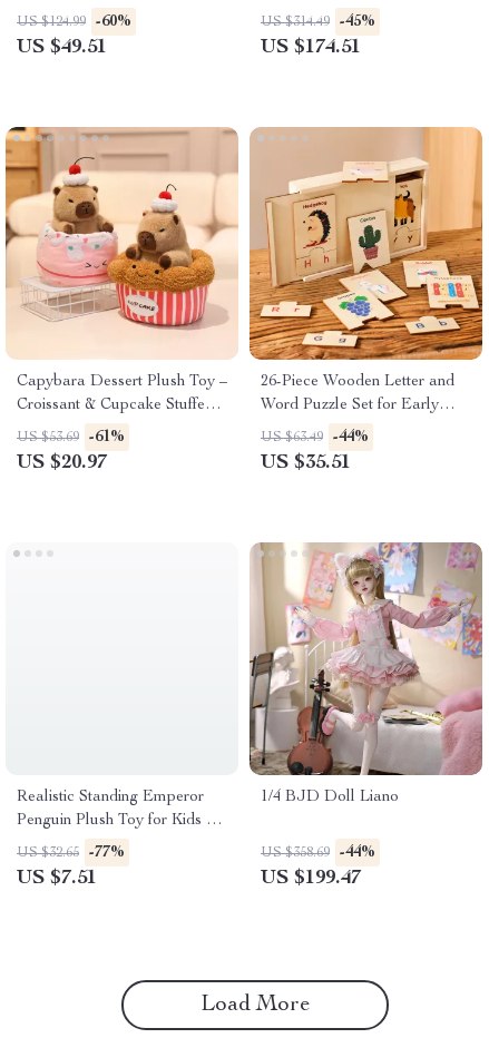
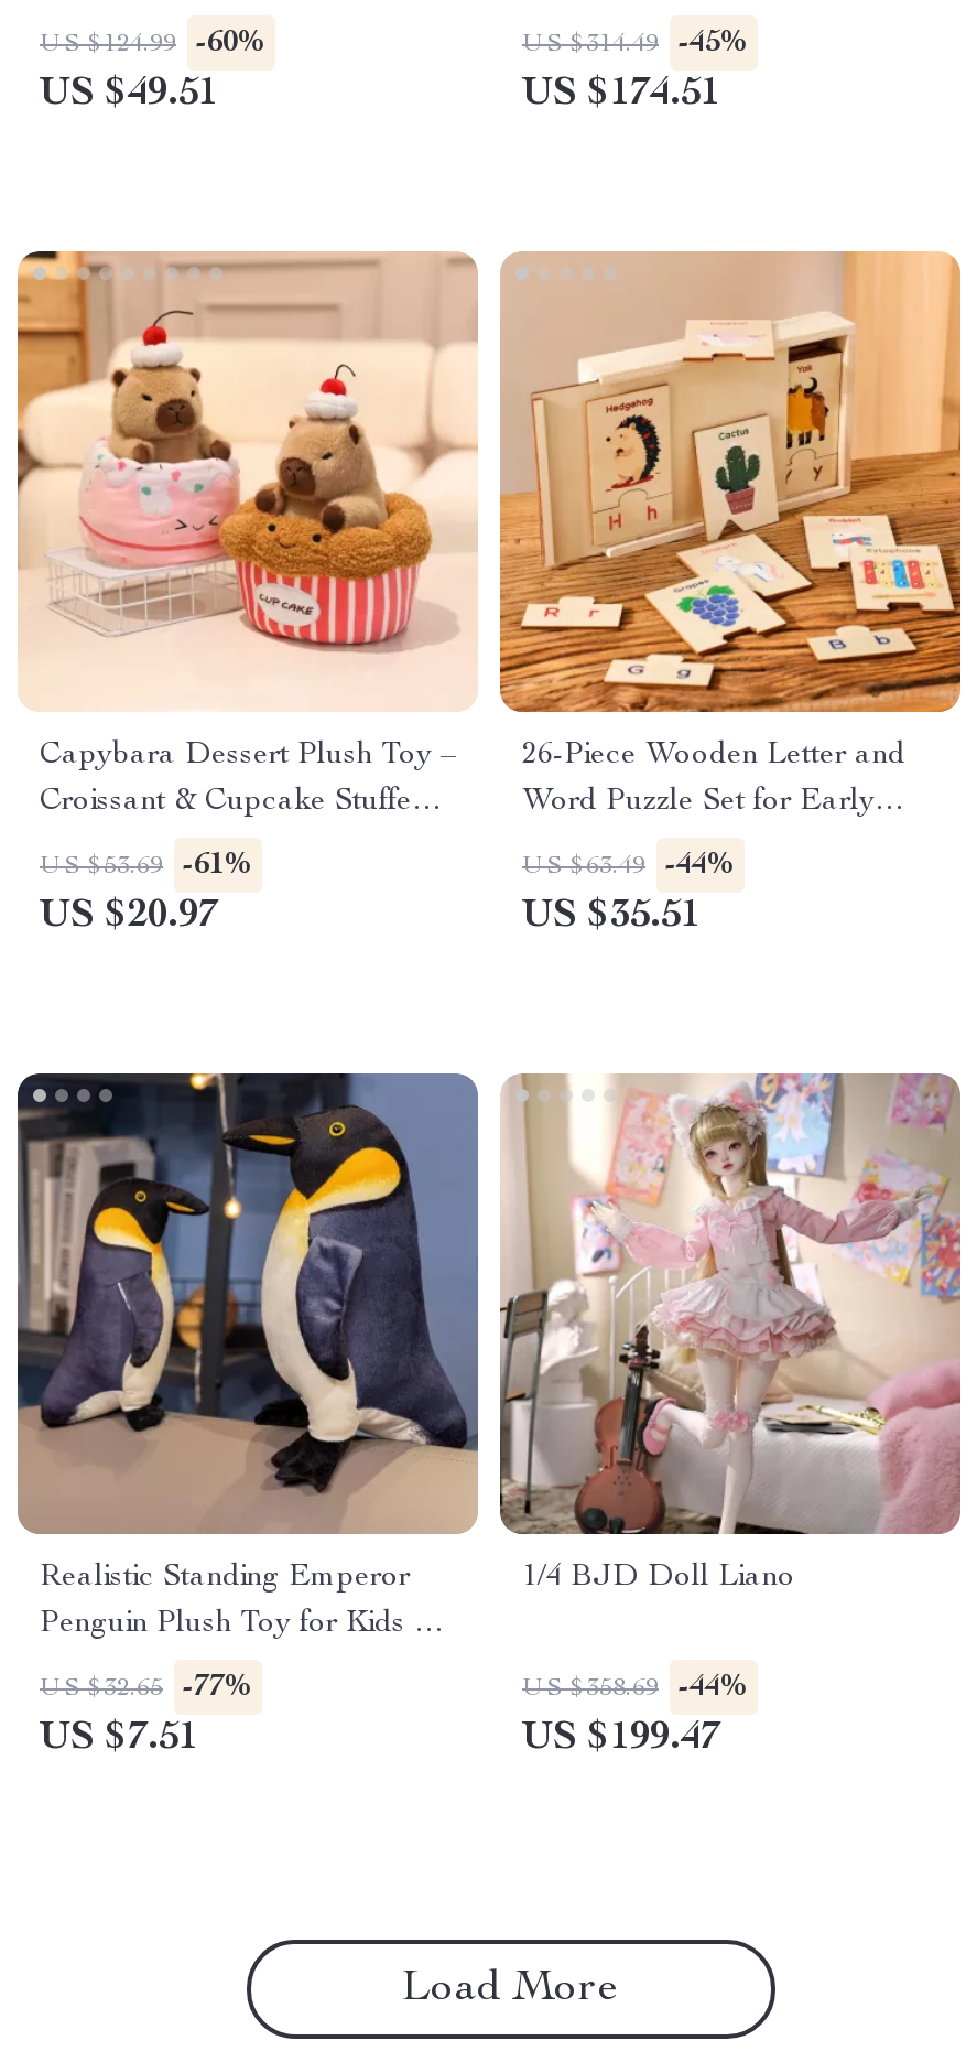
none -> [15,1071,480,1536] [image]

